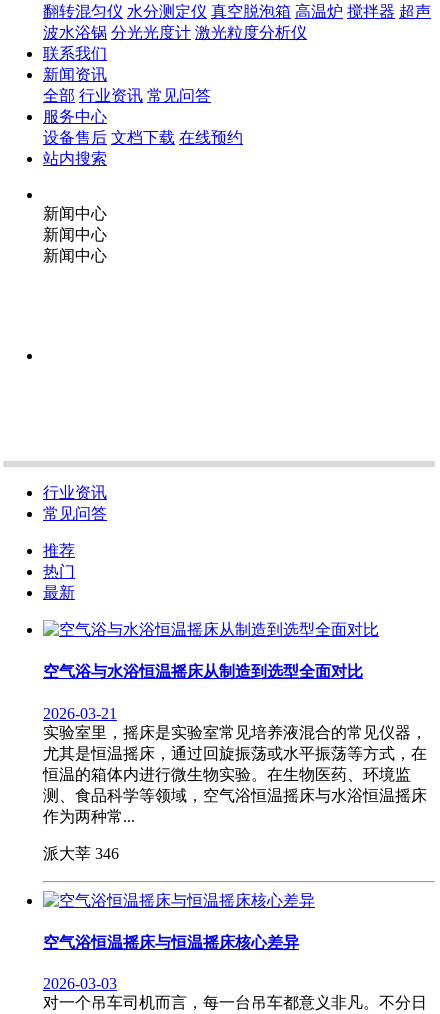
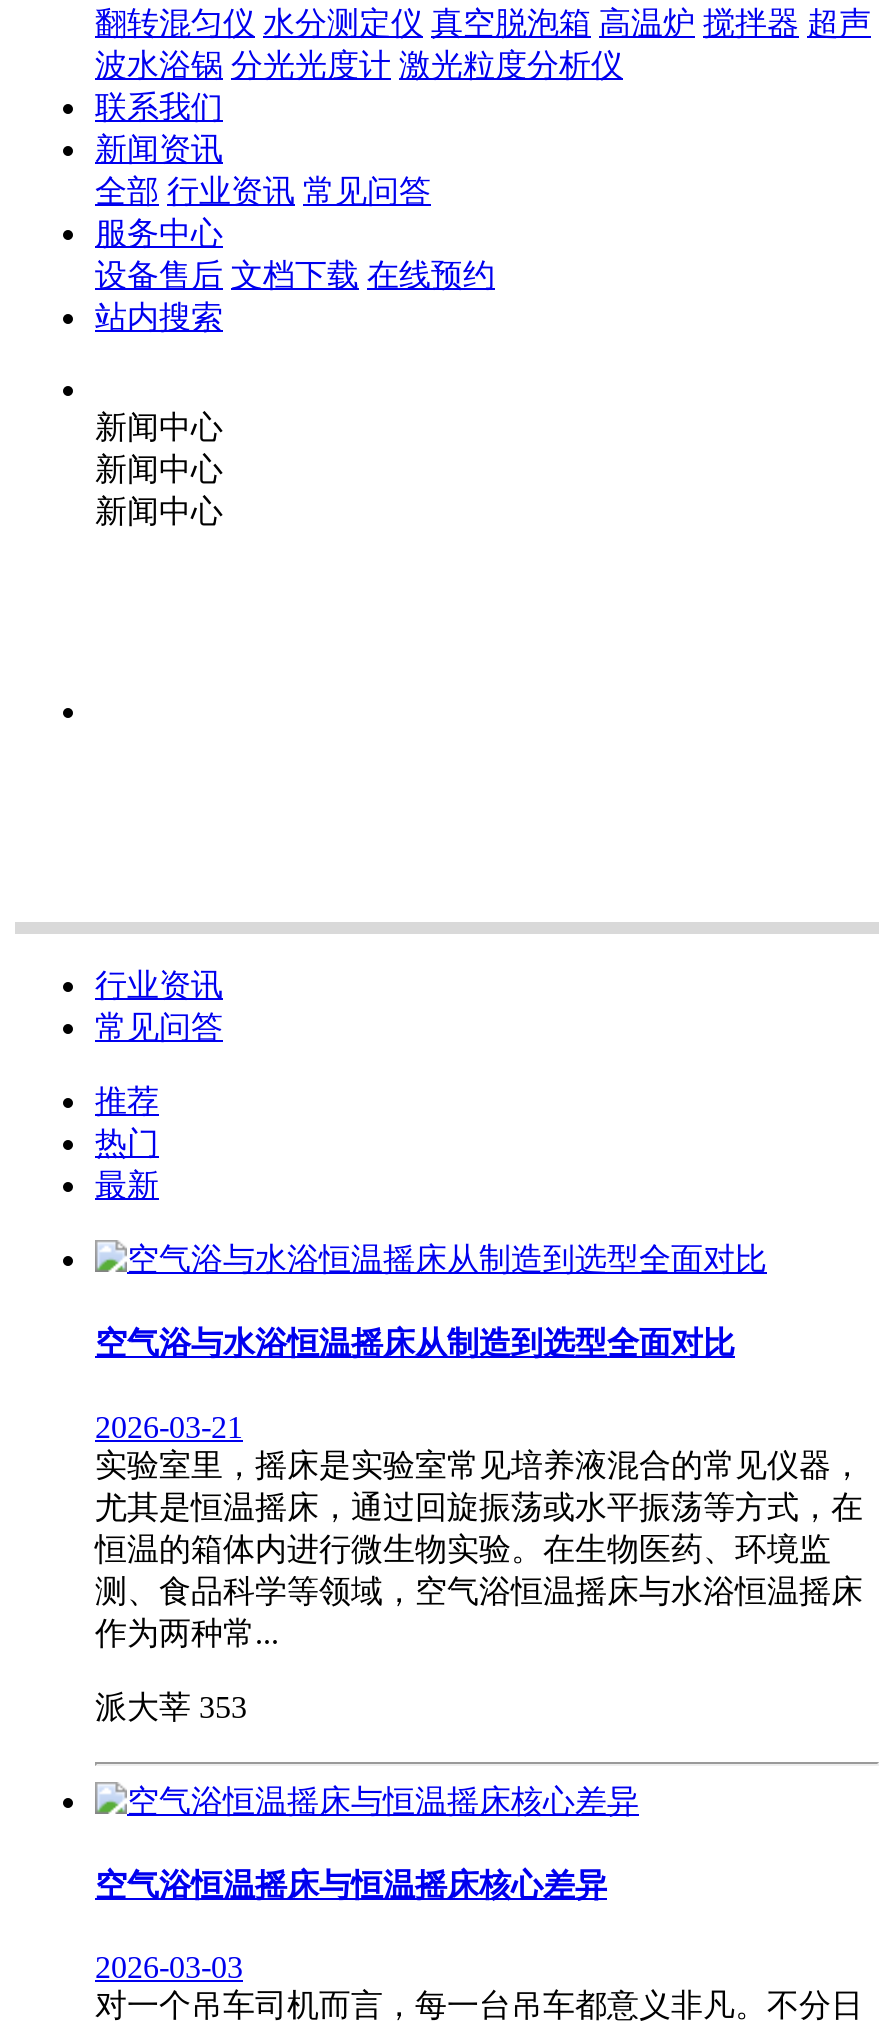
[43,844,119,861] 派大莘346 -> [95,1689,247,1723] 派大莘353

